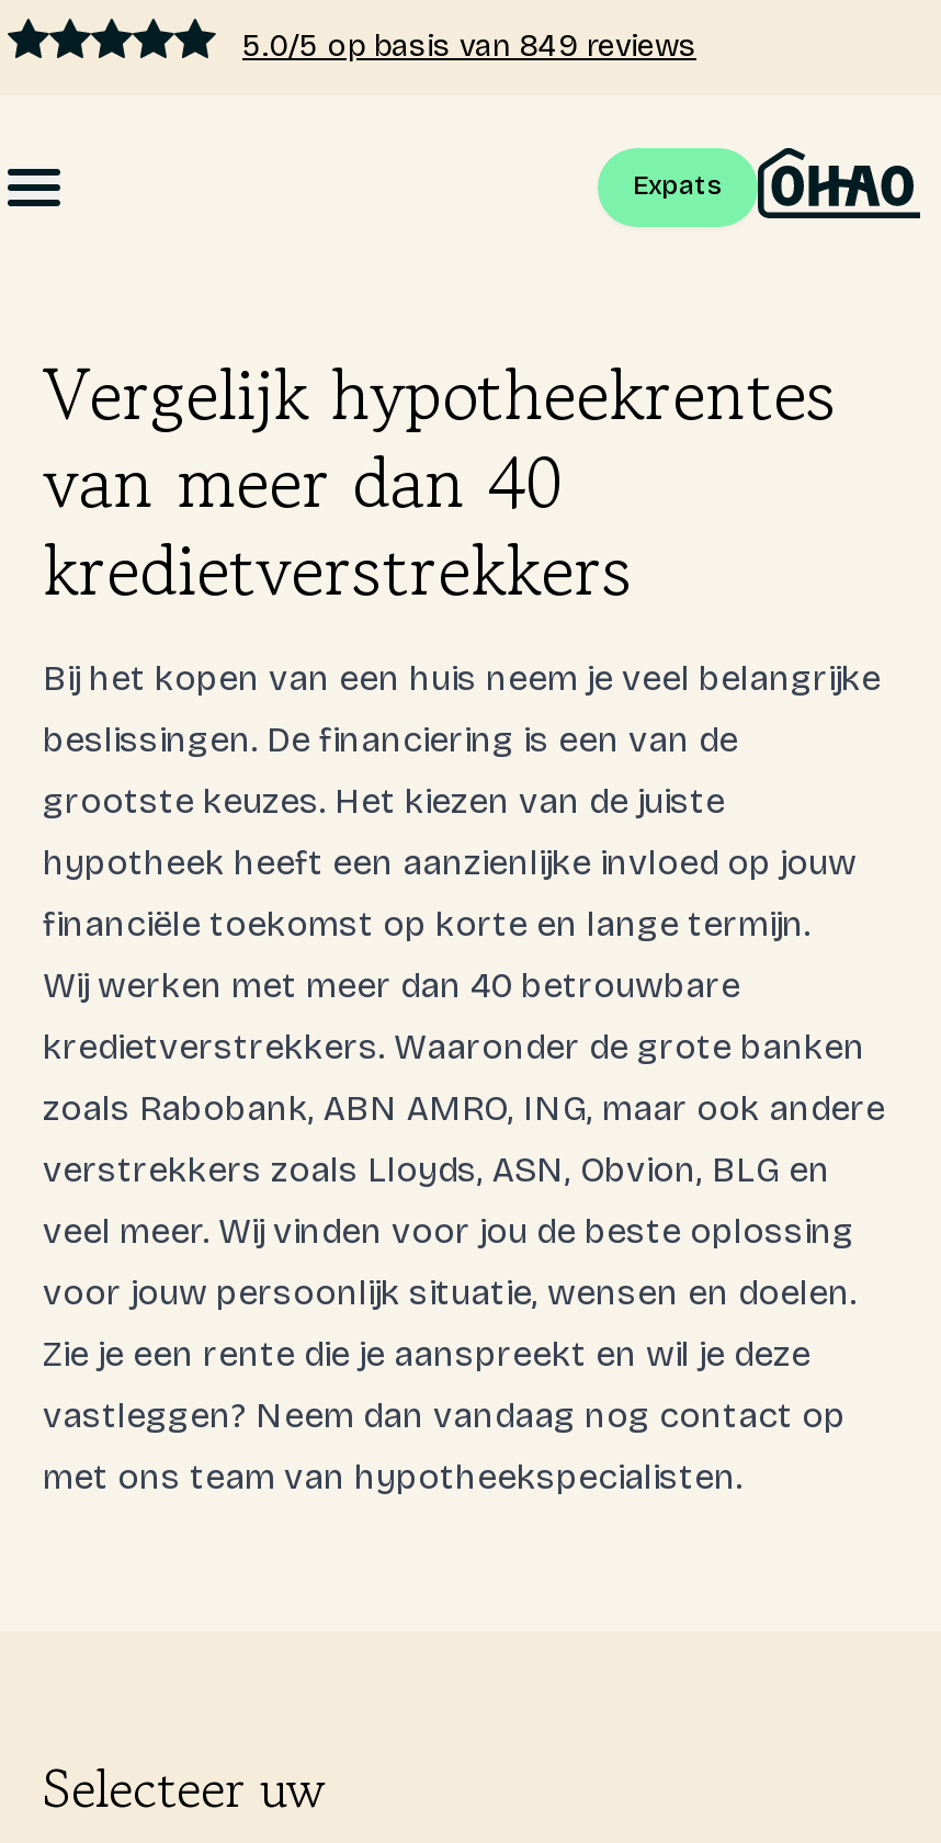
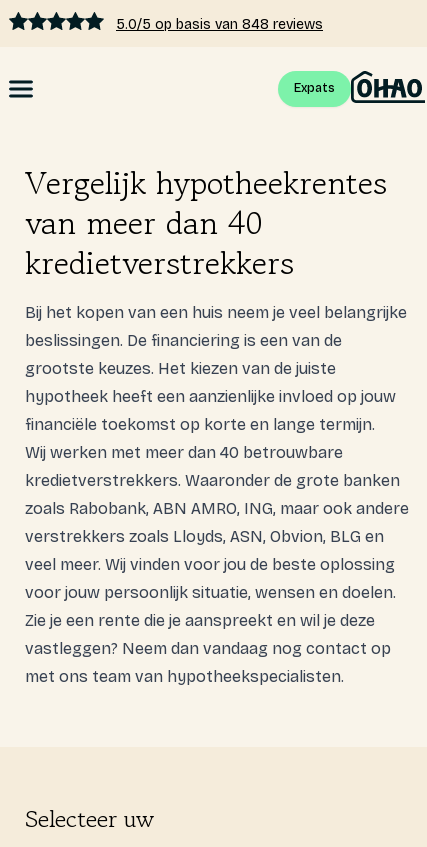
[242,27,696,65] 5.0/5 op basis van 849 reviews -> [116,16,323,33] 5.0/5 op basis van 848 reviews

